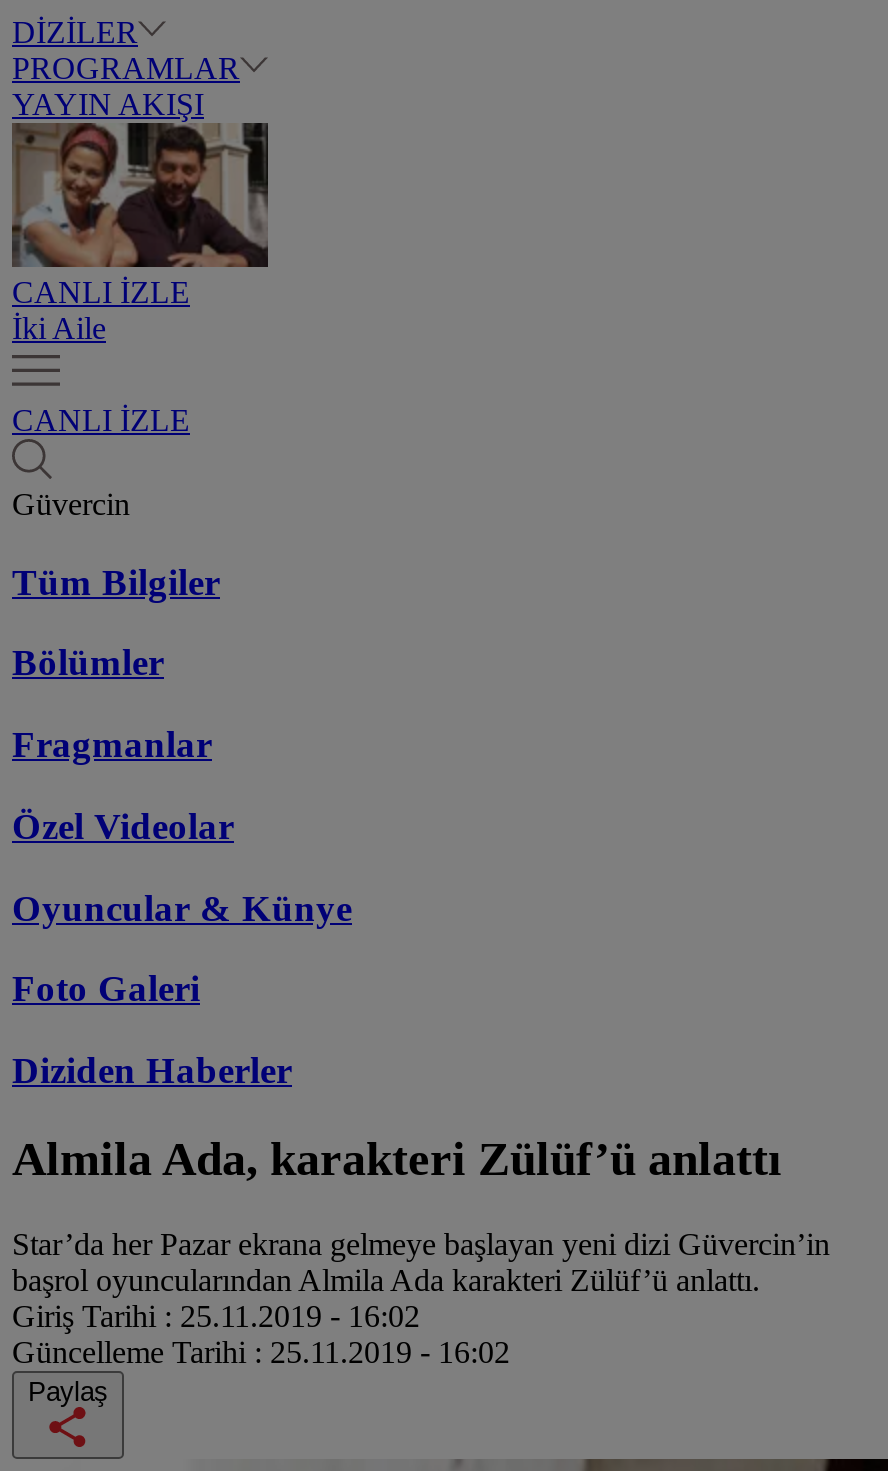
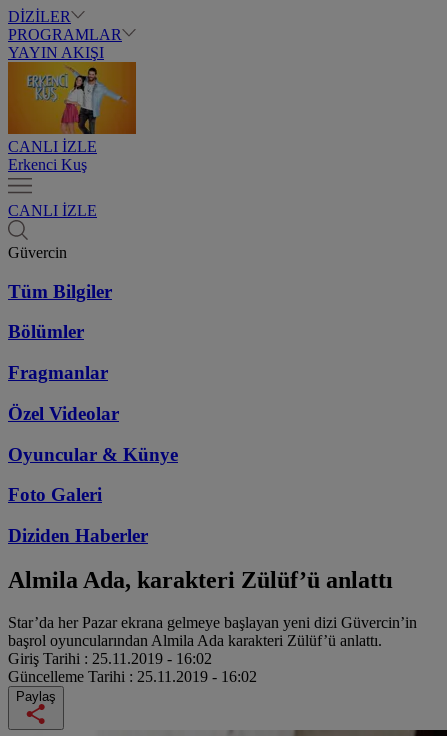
[10,121,270,345] [image] | İki Aile -> [7,61,137,173] [image] | Erkenci Kuş

